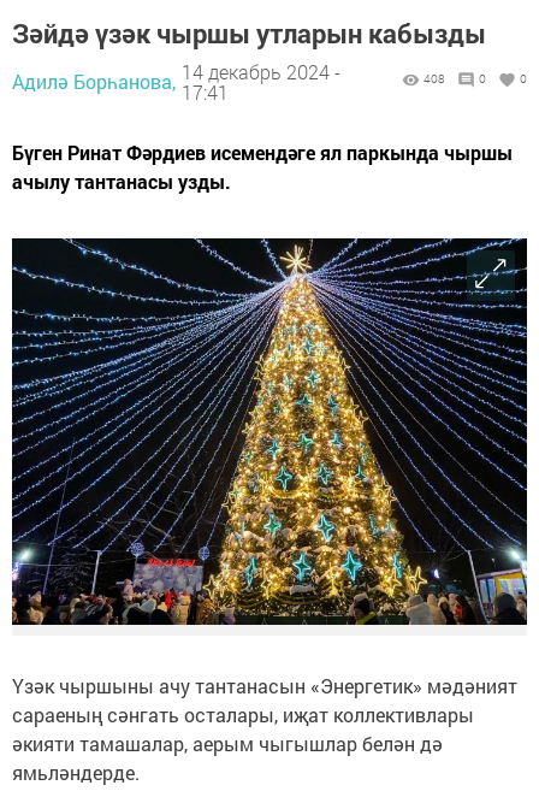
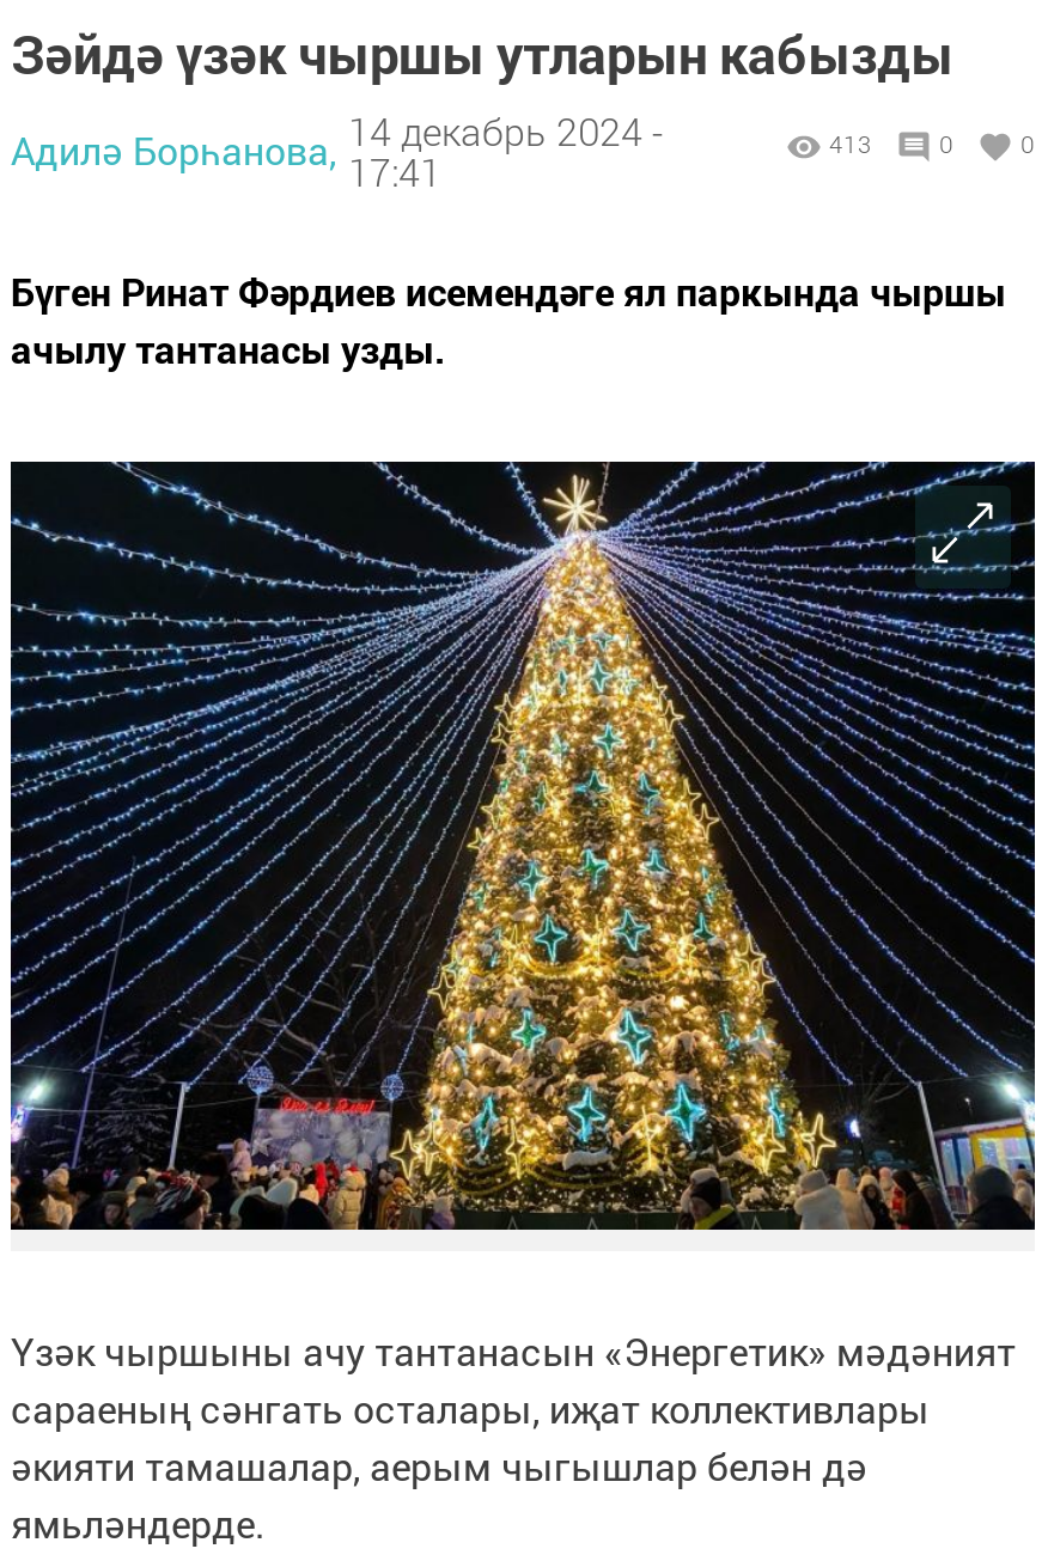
[423,71,445,87] 408 -> [829,130,872,161] 413

